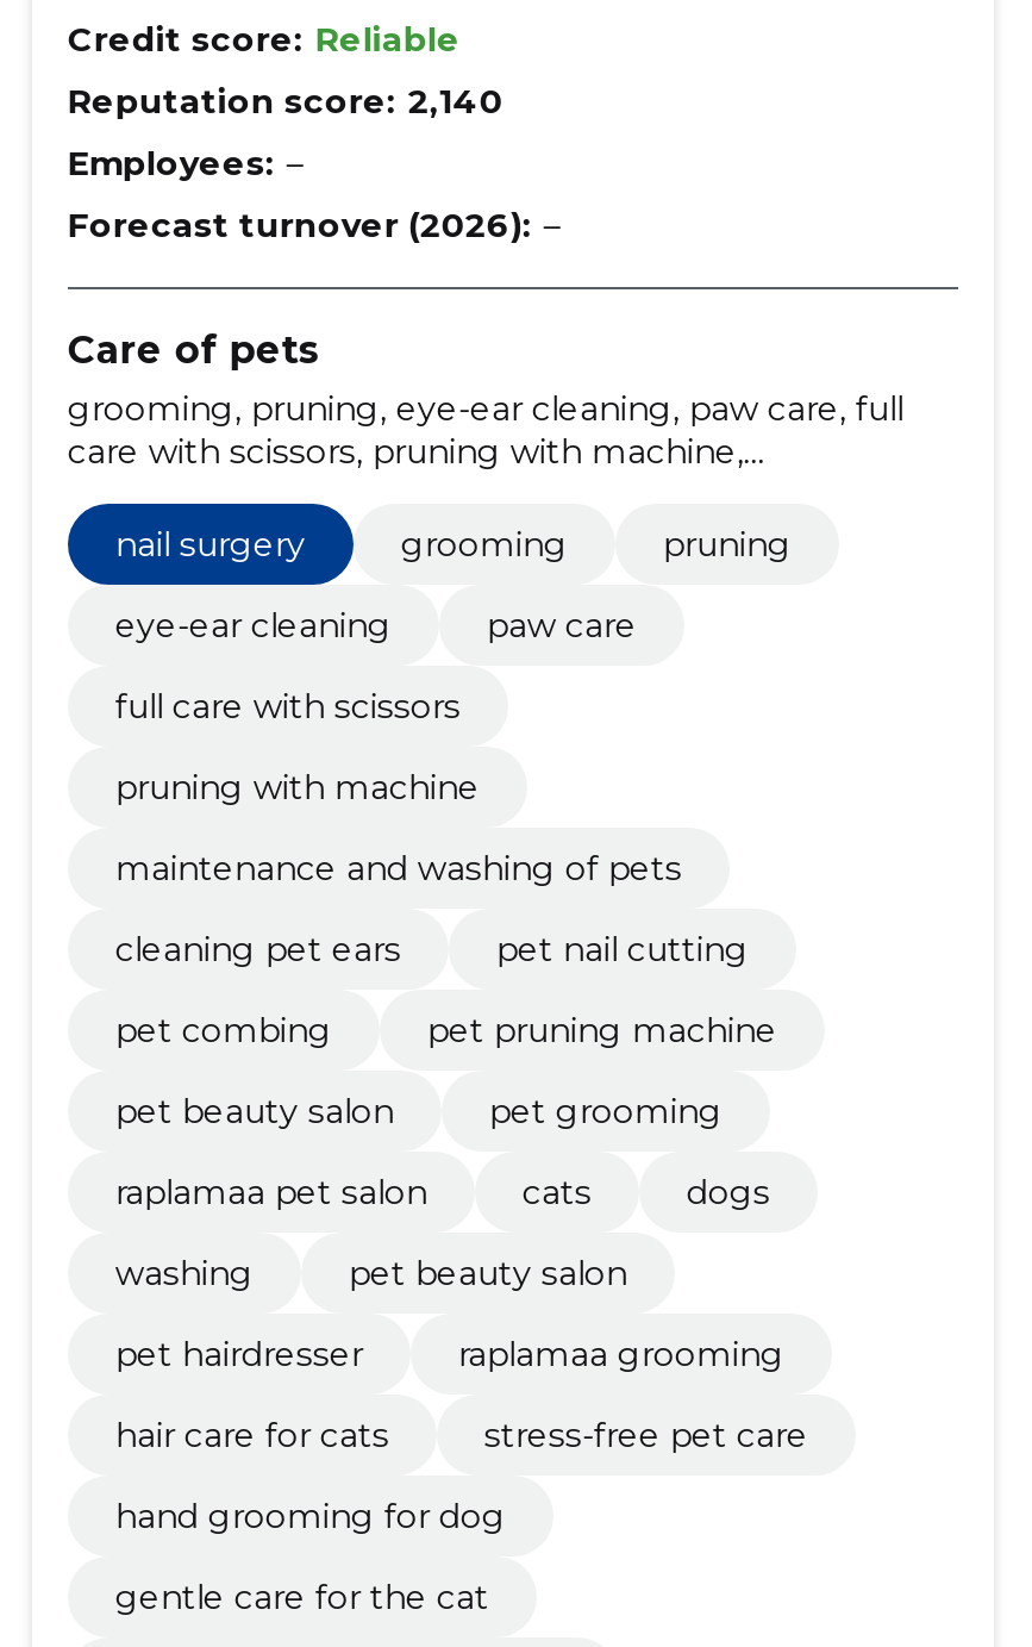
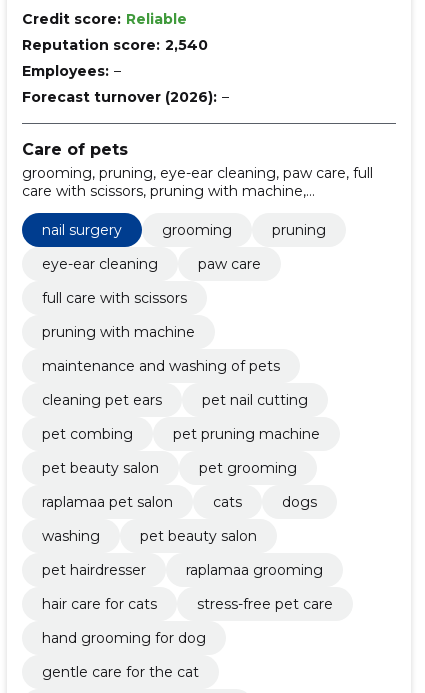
[67,81,503,124] Reputation score: 2,140 -> [22,36,208,54] Reputation score: 2,540

